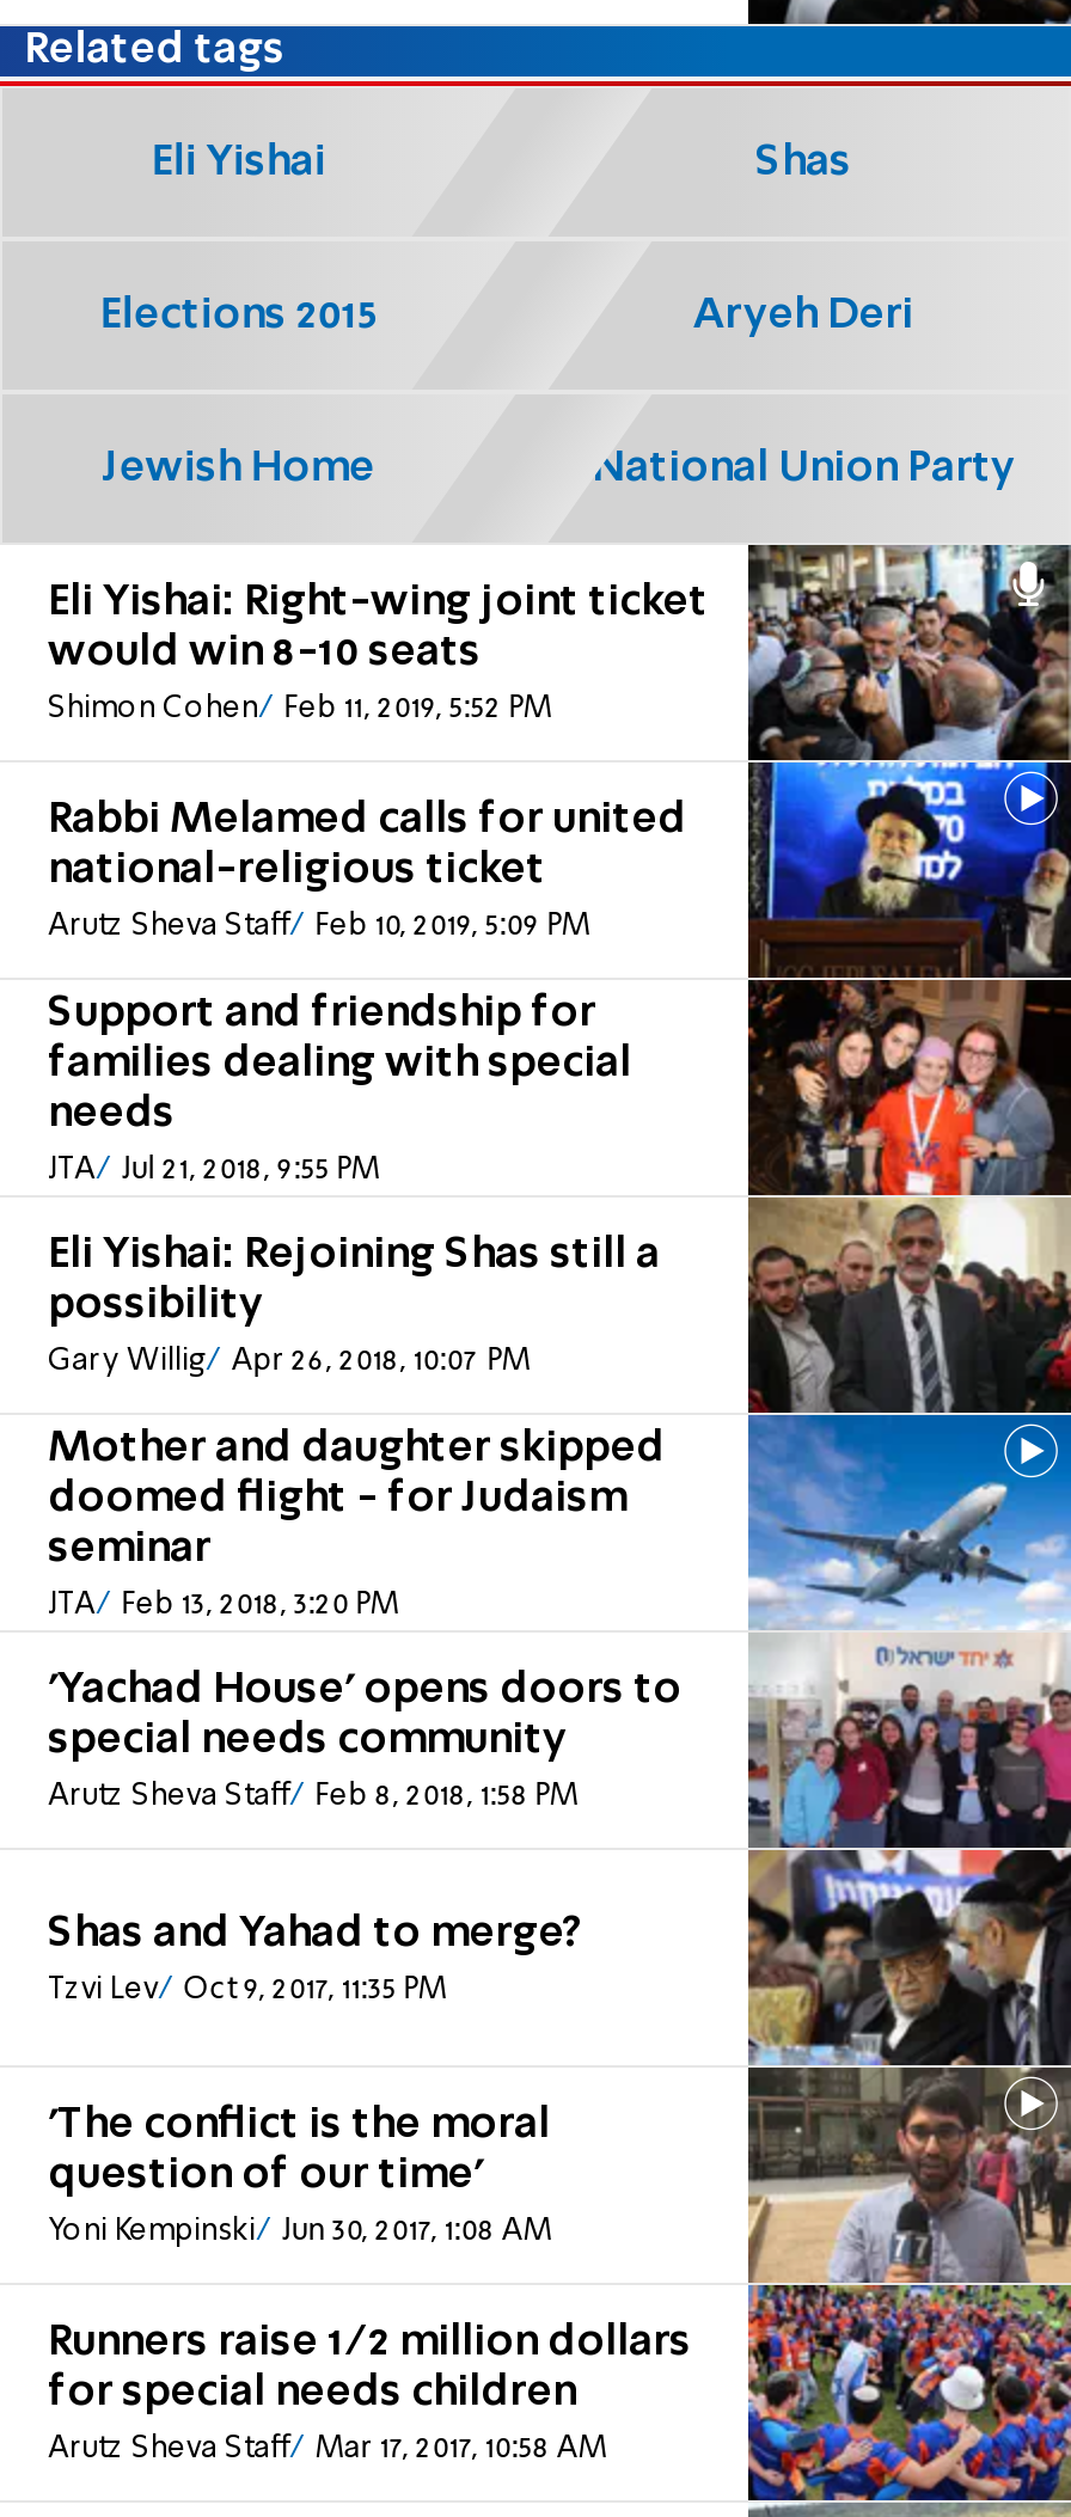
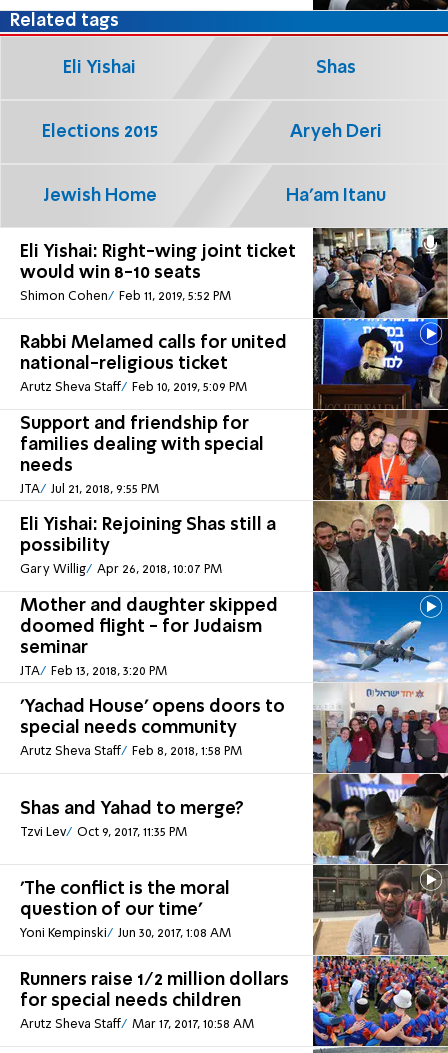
[592,446,1015,489] National Union Party -> [286,187,386,205] Ha'am Itanu

